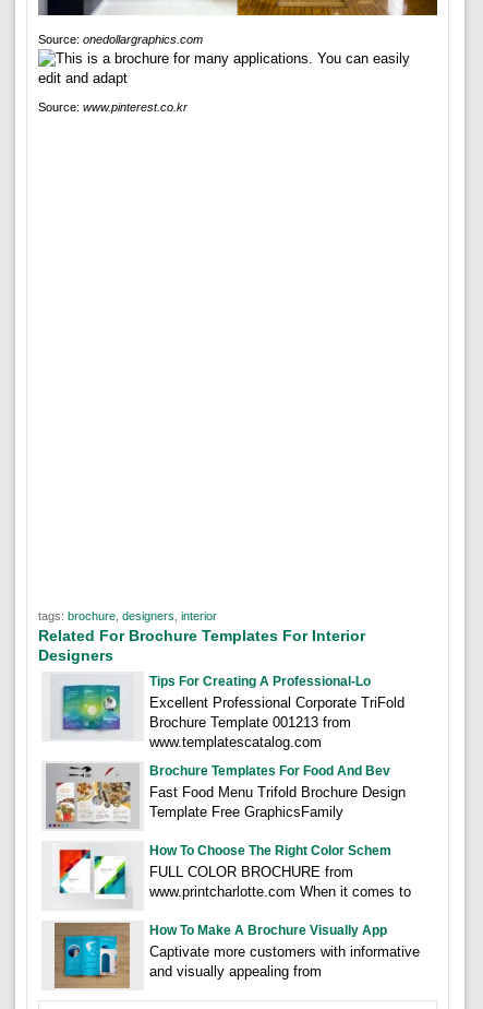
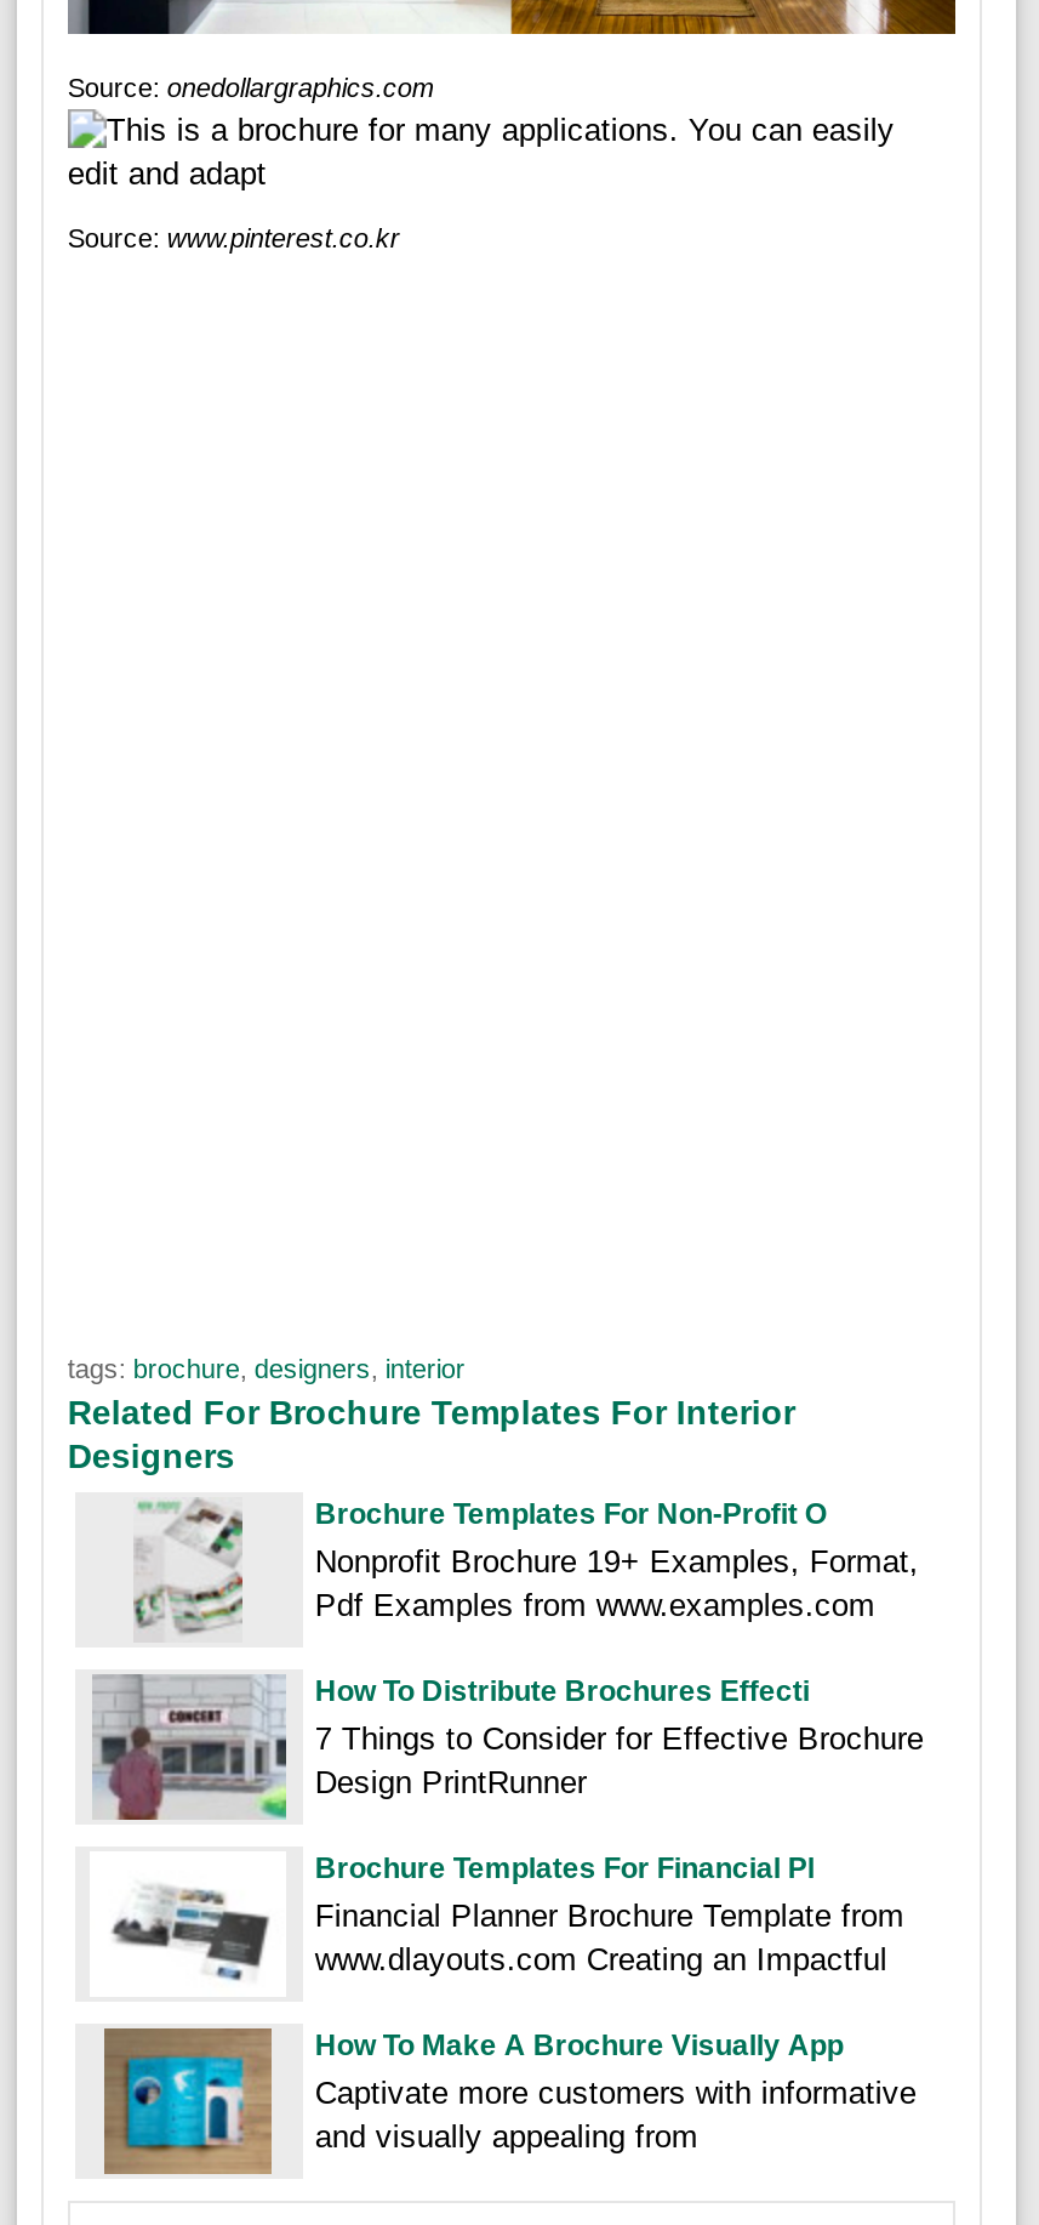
[51,674,404,750] [image] | Tips For Creating A Professional-Lo | Excellent Professional Corporate TriFold | Brochure Template 001213 from | www.templatescatalog.com -> [114,1497,919,1635] [image] | Brochure Templates For Non-Profit O | Nonprofit Brochure 19+ Examples, Format, | Pdf Examples from www.examples.com
[46,763,405,829] [image] | Brochure Templates For Food And Bev | Fast Food Menu Trifold Brochure Design | Template Free GraphicsFamily -> [87,1674,924,1822] [image] | How To Distribute Brochures Effecti | 7 Things to Consider for Effective Brochure | Design PrintRunner
[52,843,411,909] [image] | How To Choose The Right Color Schem | FULL COLOR BROCHURE from | www.printcharlotte.com When it comes to -> [112,1851,904,1994] [image] | Brochure Templates For Financial Pl | Financial Planner Brochure Template from | www.dlayouts.com Creating an Impactful

